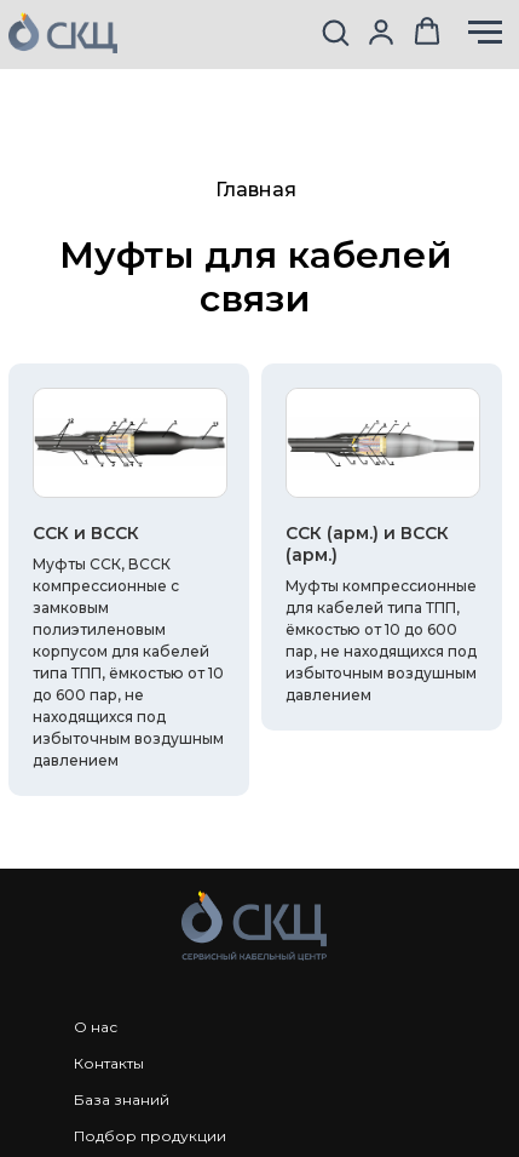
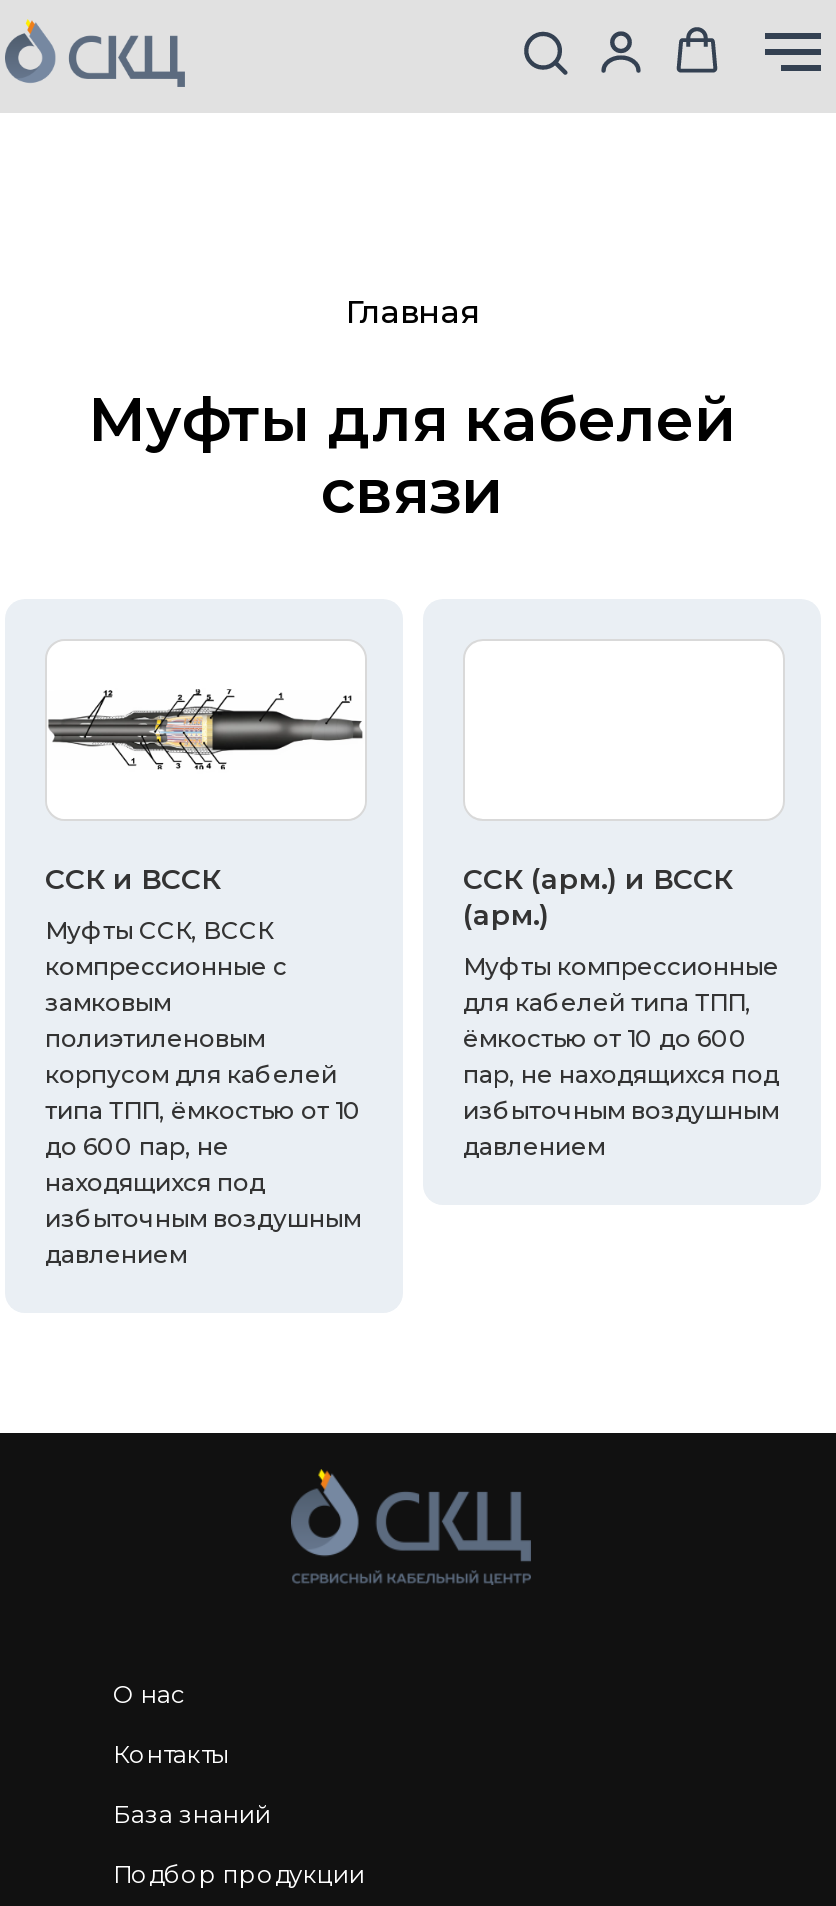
[287,420,475,468] [image] -> none

